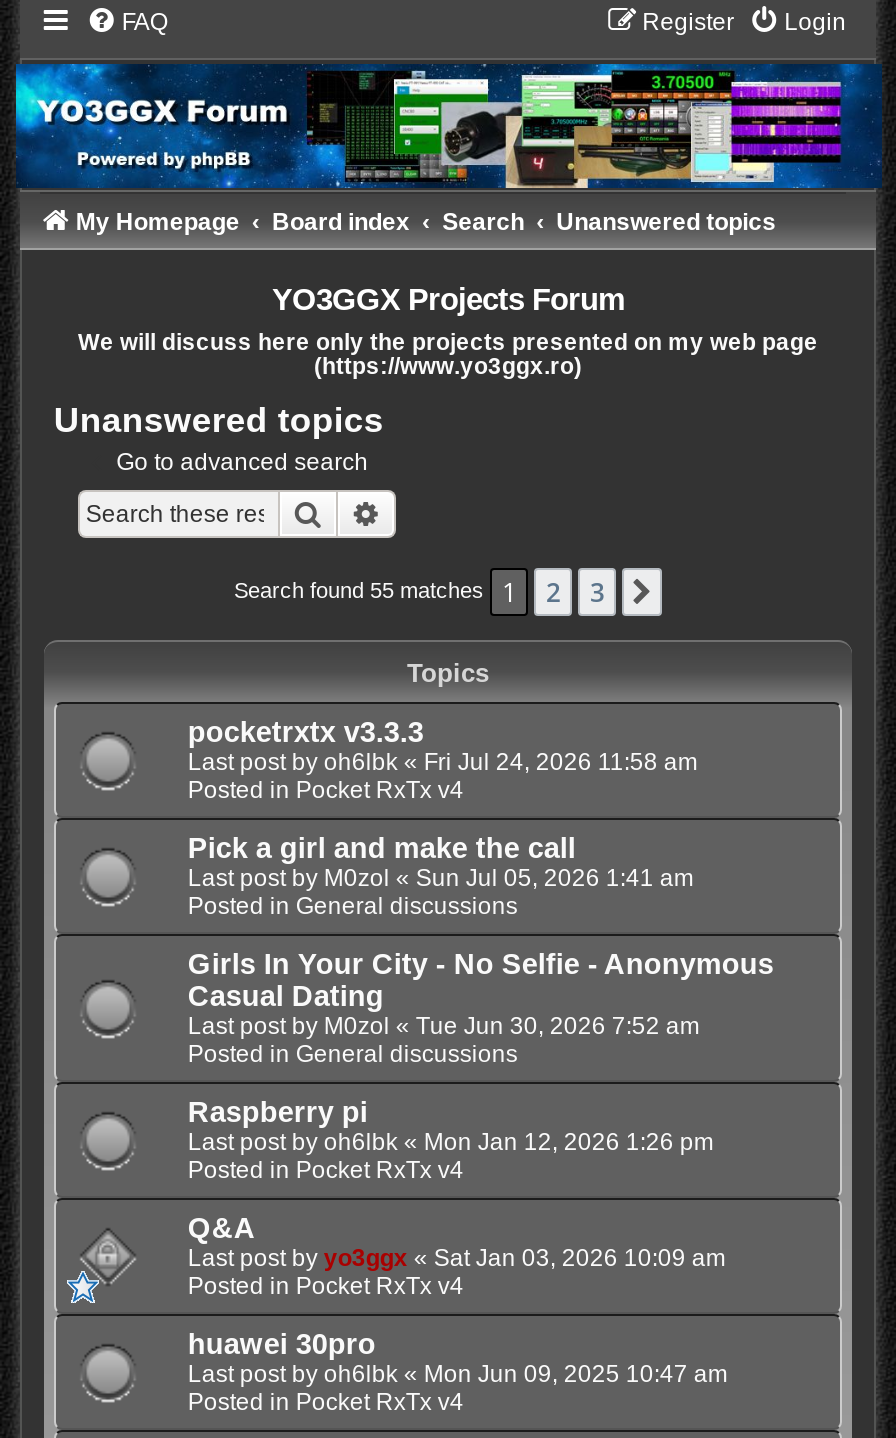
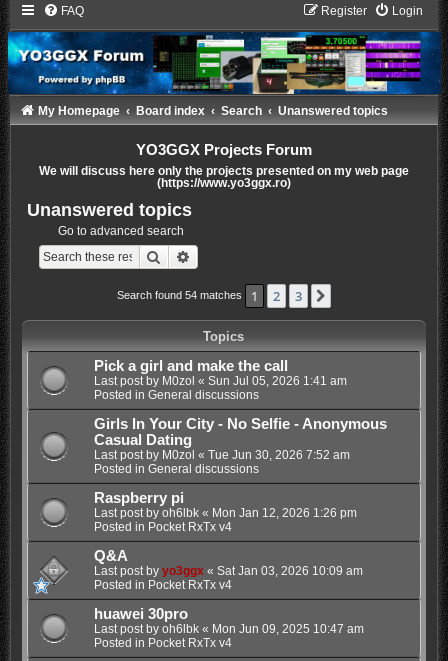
[234,574,516,610] Search found 55 matches 1 -> [117,287,258,305] Search found 54 matches 1
[188,716,698,804] pocketrxtx v3.3.3 | Last post by oh6lbk «Fri Jul 24, 2026 11:58 am | Posted in Pocket RxTx v4 -> none

